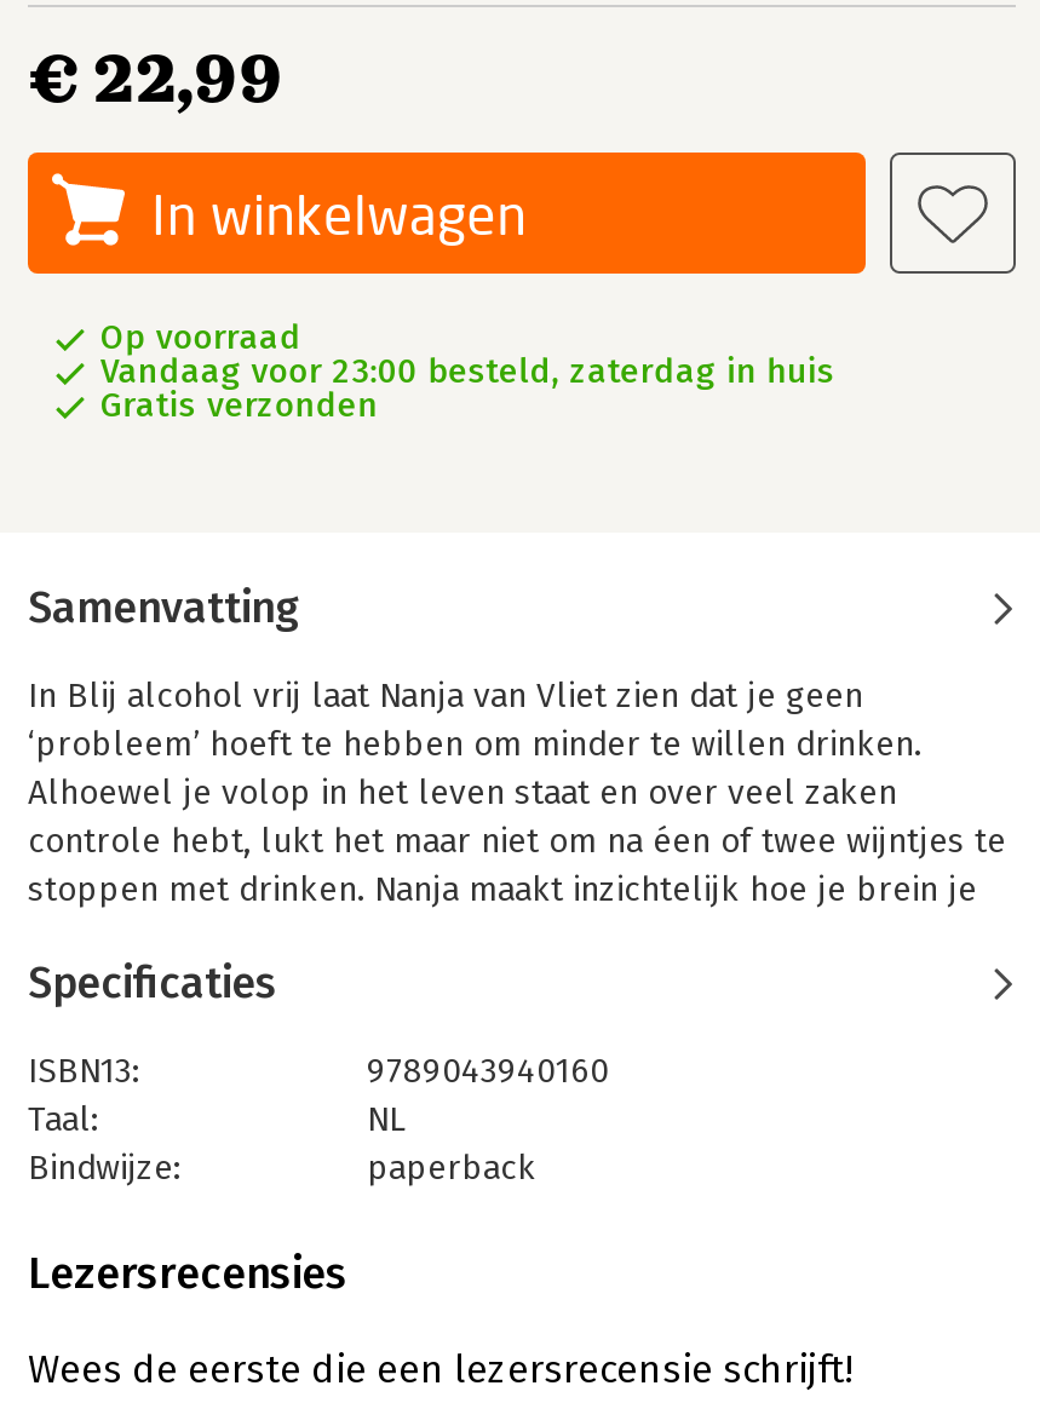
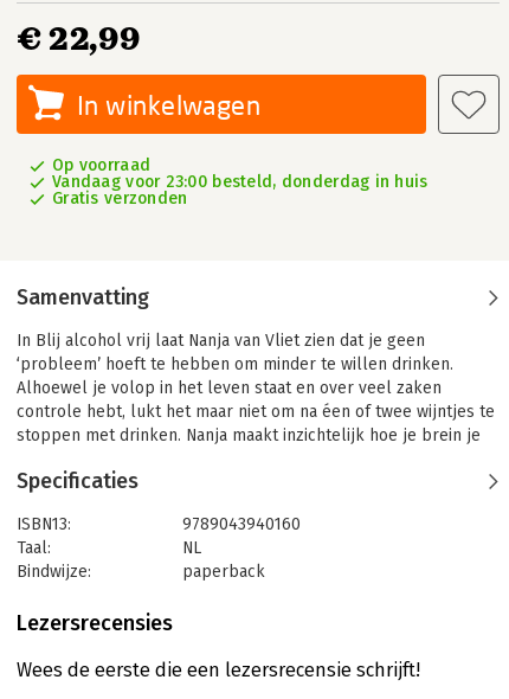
[100,351,835,392] Vandaag voor 23:00 besteld, zaterdag in huis -> [52,172,428,192] Vandaag voor 23:00 besteld, donderdag in huis

